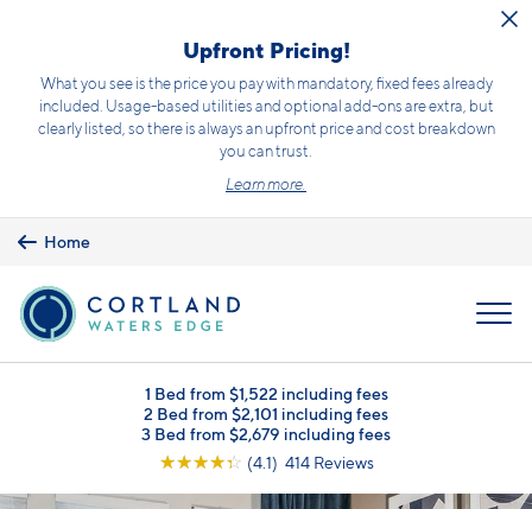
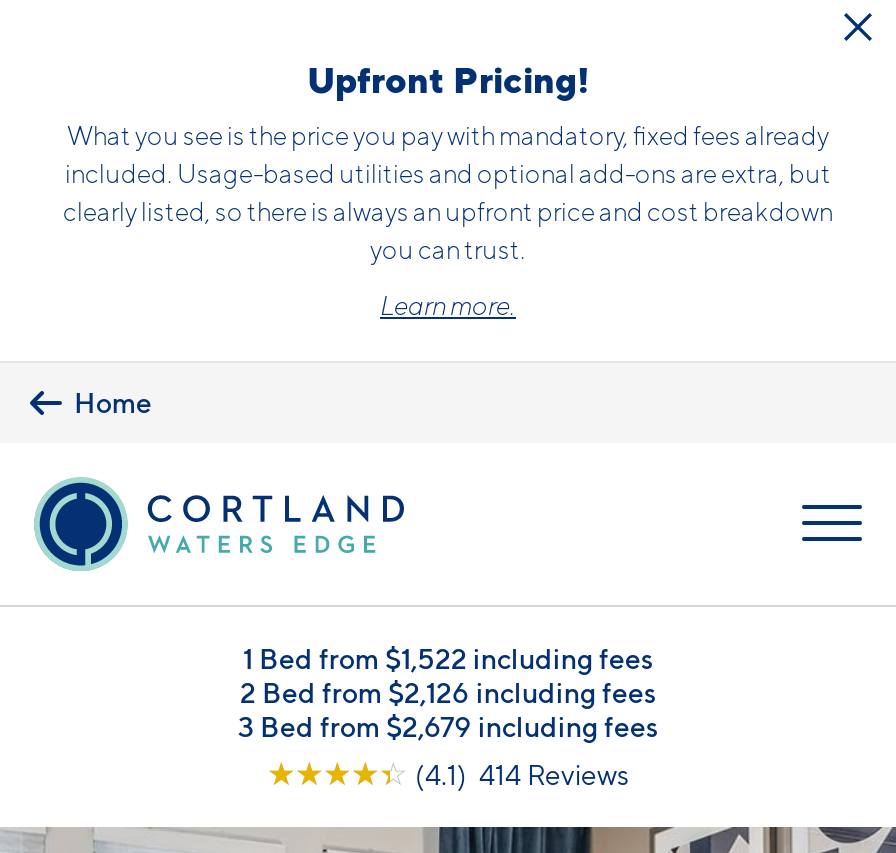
[144,403,388,423] 2 Bed from $2,101 including fees -> [240,675,656,709] 2 Bed from $2,126 including fees

